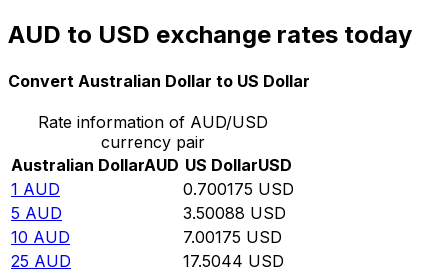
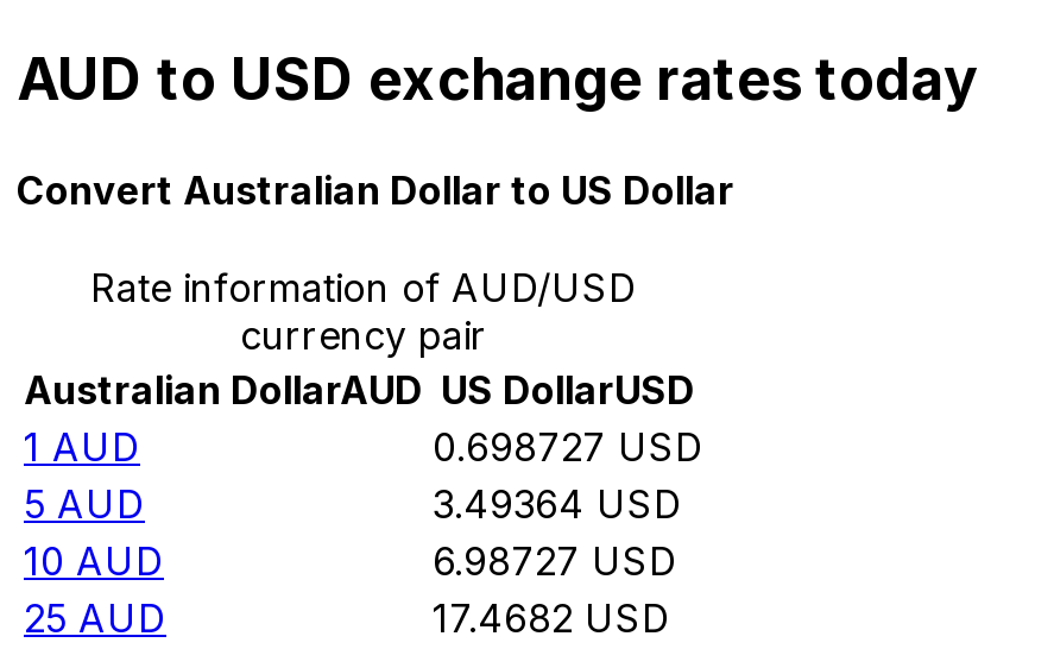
[183,179,294,199] 0.700175 USD -> [433,423,703,470] 0.698727 USD
[183,203,286,223] 3.50088 USD -> [433,480,682,527] 3.49364 USD
[183,227,282,247] 7.00175 USD -> [433,537,677,584] 6.98727 USD
[183,251,284,271] 17.5044 USD -> [433,594,670,641] 17.4682 USD

